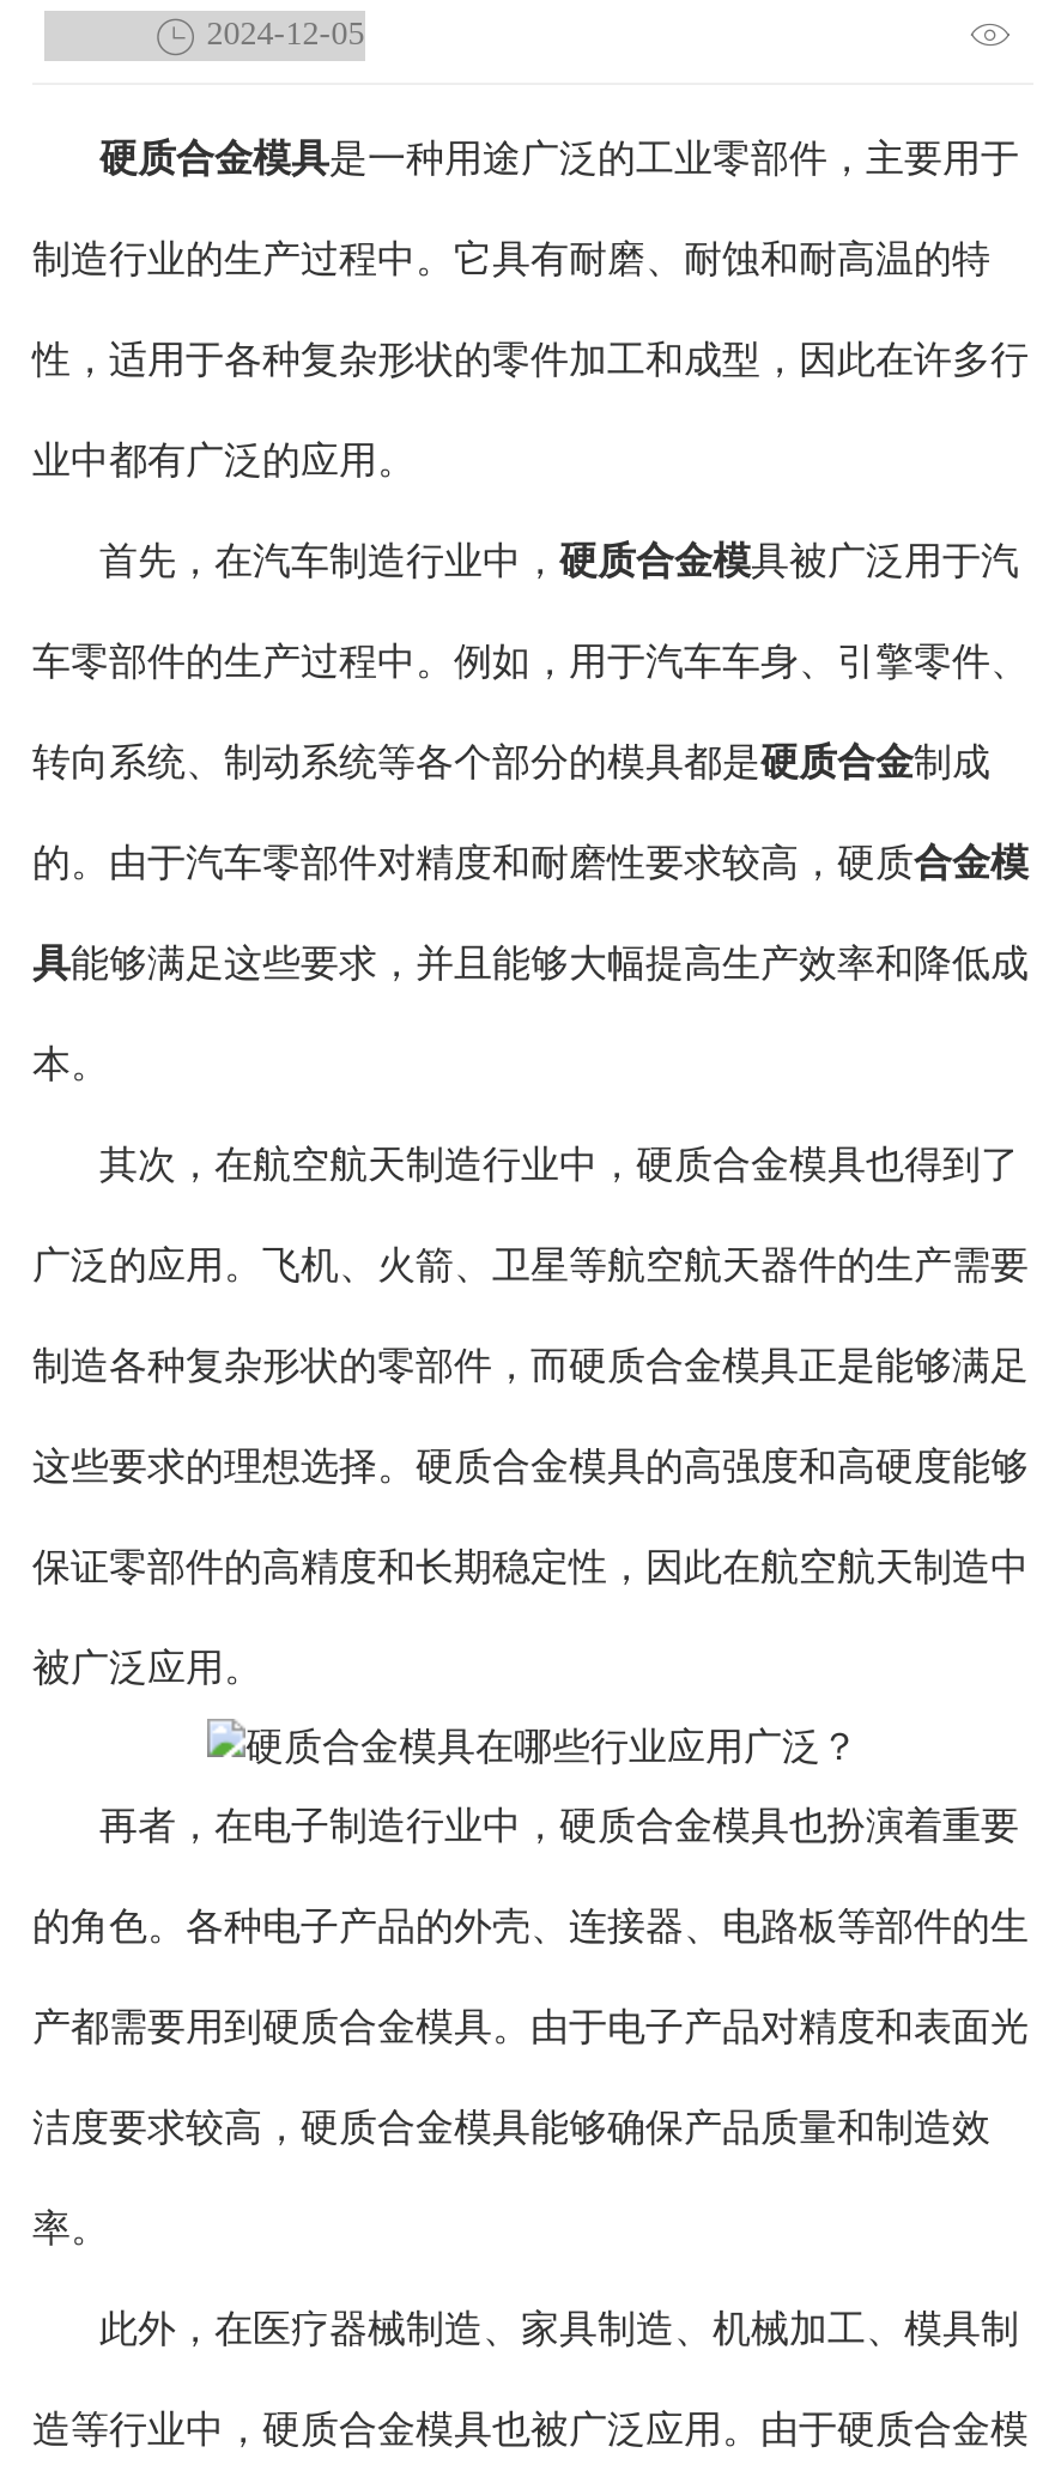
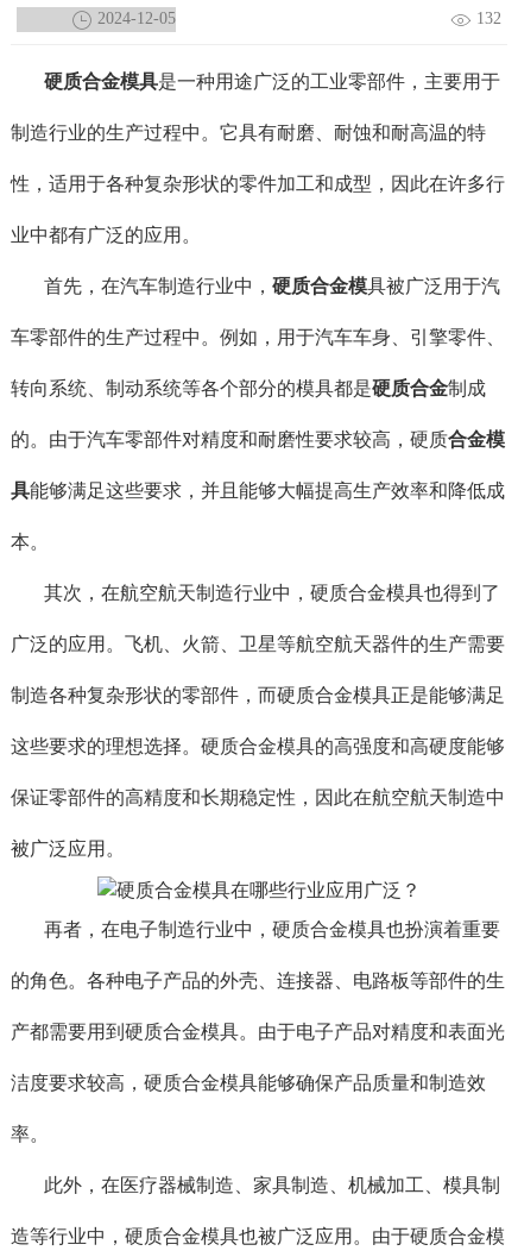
none -> [476,10,501,28] 132

